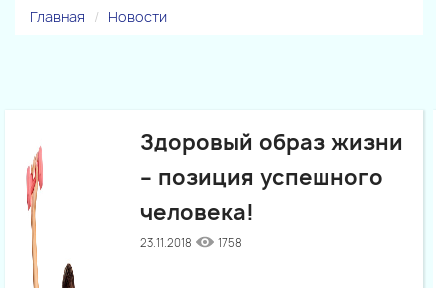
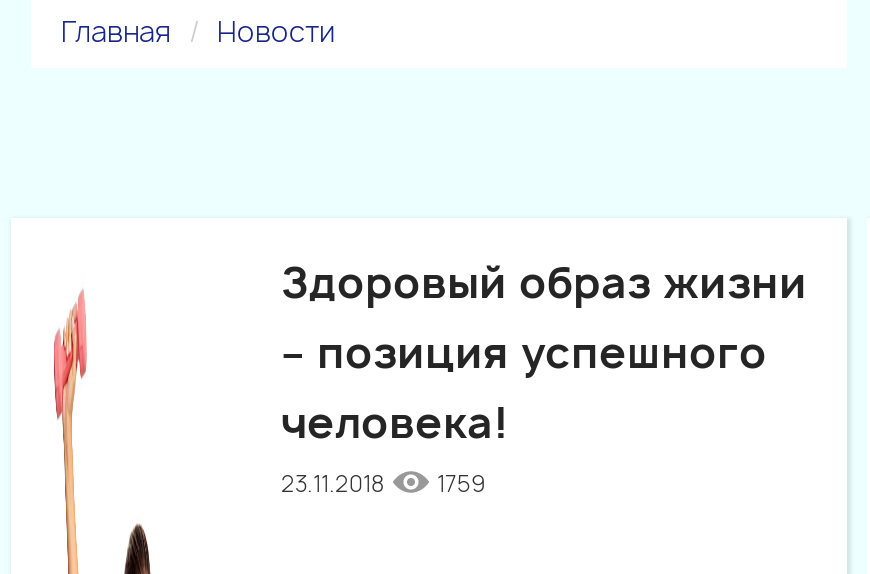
[140,235,242,251] 23.11.2018 1758 -> [281,468,485,500] 23.11.2018 1759

